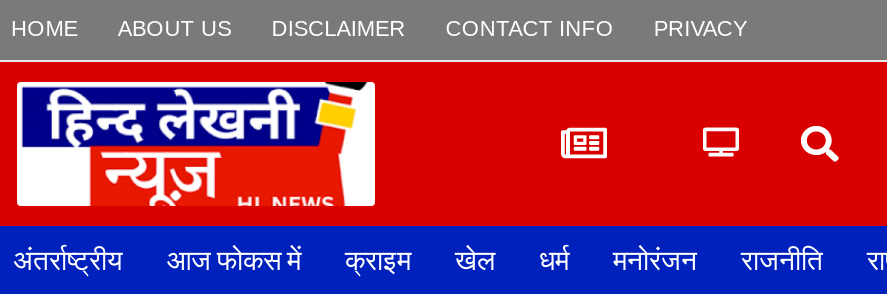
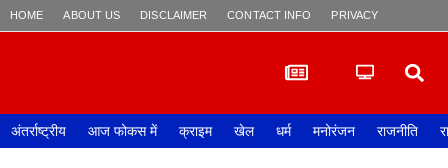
[15,80,377,208] [image] -> none

